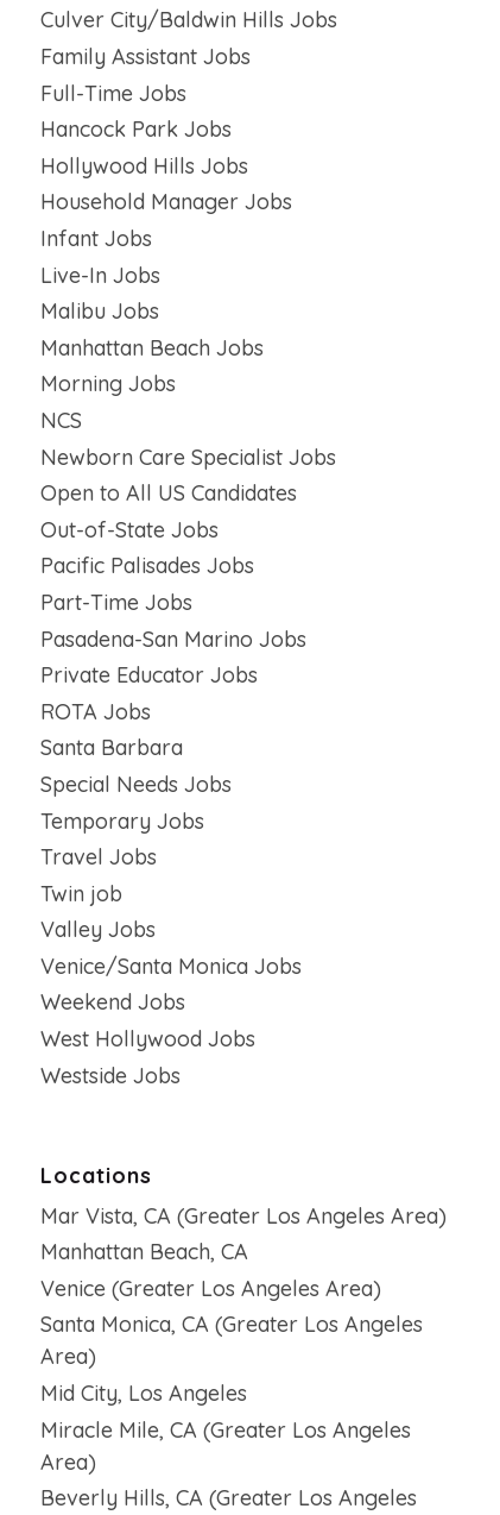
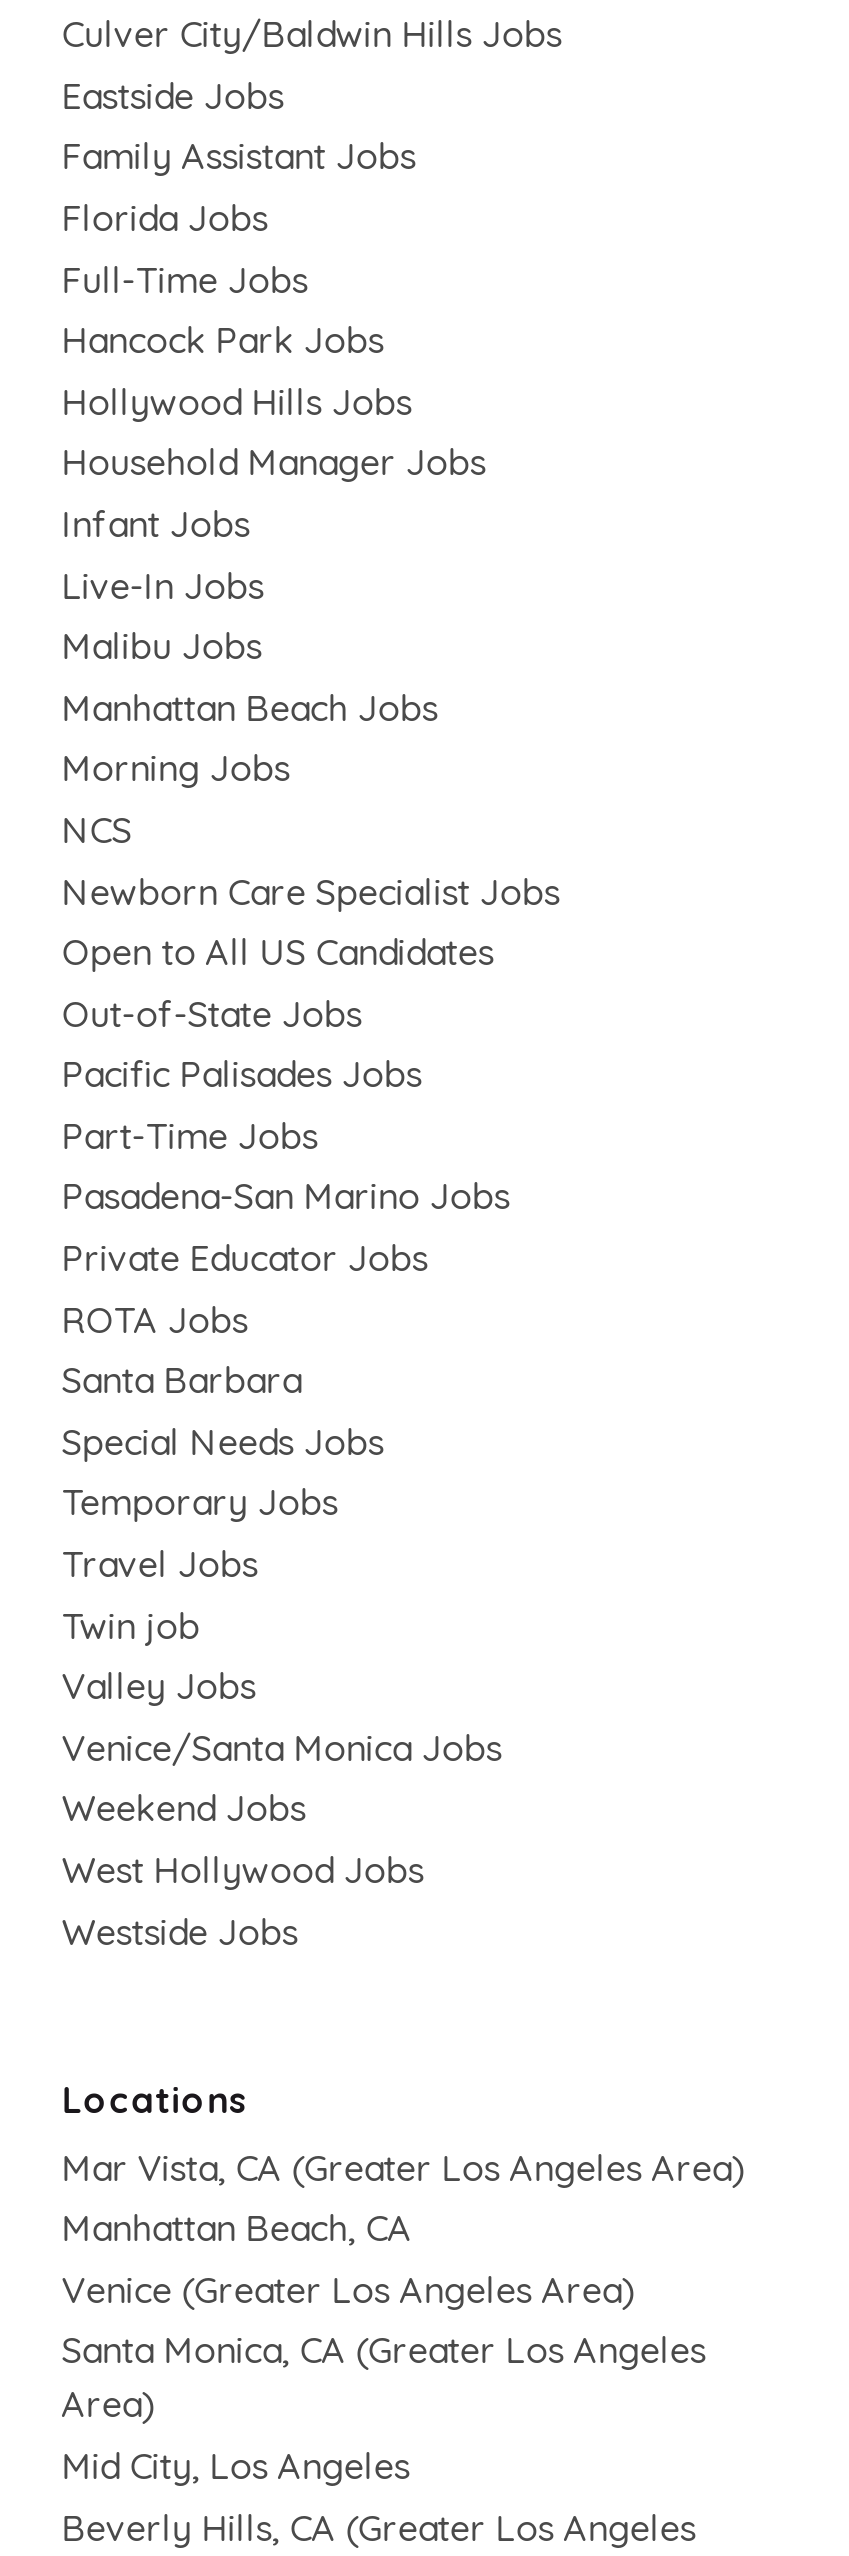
none -> [62,72,284,118] Eastside Jobs
moved [40,43,250,70] -> [62,133,416,179]: Family Assistant Jobs
none -> [62,194,268,240] Florida Jobs
moved [40,79,446,1407] -> [62,256,746,2488]: Full-Time Jobs | Hancock Park Jobs | Hollywood Hills Jobs | ... | Area) | Mid City, Los Angeles
[40,1416,411,1475] Miracle Mile, CA (Greater Los Angeles | Area) -> none

